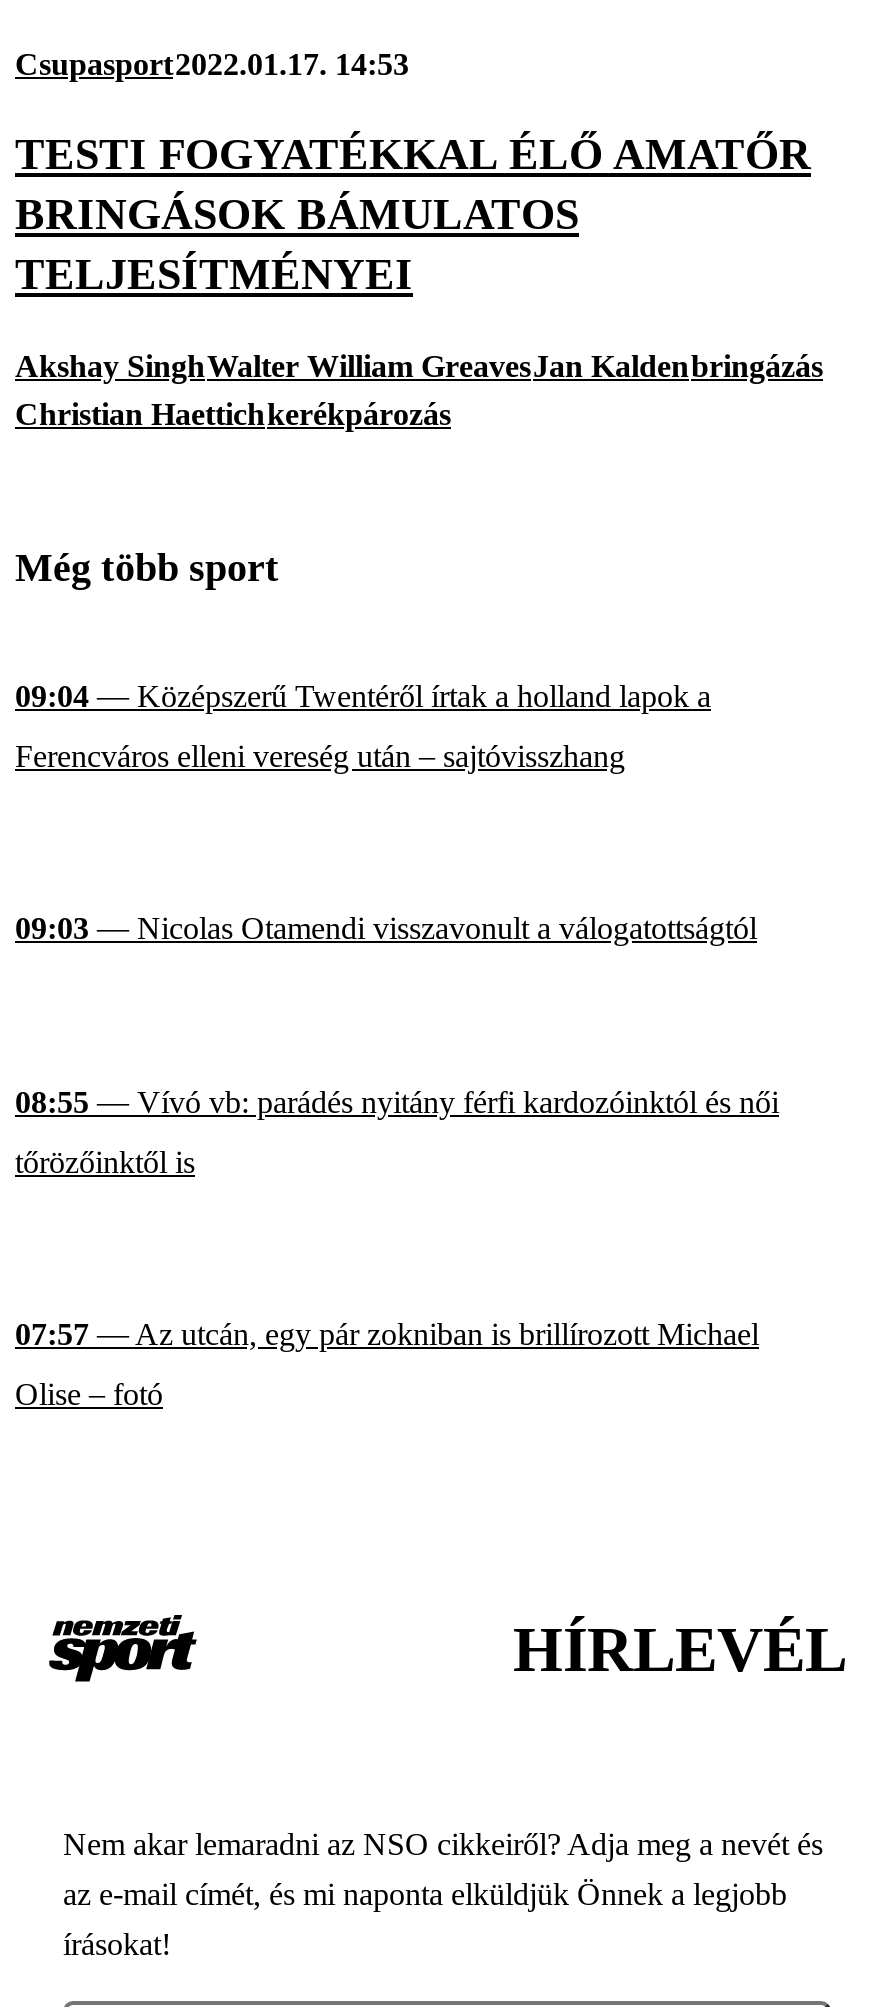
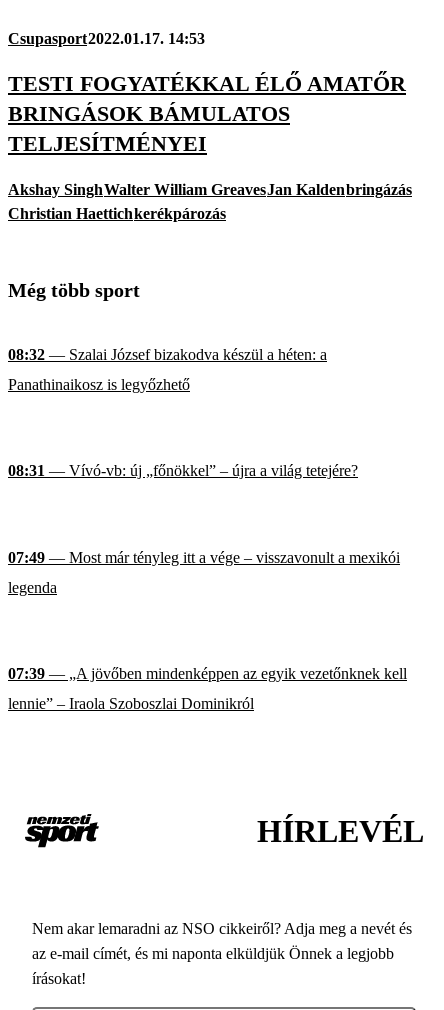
[15,679,711,713] 09:04 — Középszerű Twentéről írtak a holland lapok a -> [8,346,327,363] 08:32 — Szalai József bizakodva készül a héten: a
[15,739,625,773] Ferencváros elleni vereség után – sajtóvisszhang -> [8,376,190,393] Panathinaikosz is legyőzhető
[15,912,757,946] 09:03 — Nicolas Otamendi visszavonult a válogatottságtól -> [8,462,358,479] 08:31 — Vívó-vb: új „főnökkel” – újra a világ tetejére?
[15,1085,779,1119] 08:55 — Vívó vb: parádés nyitány férfi kardozóinktól és női -> [8,549,400,566] 07:49 — Most már tényleg itt a vége – visszavonult a mexikói
[15,1145,195,1179] tőrözőinktől is -> [8,579,57,596] legenda
[15,1318,759,1352] 07:57 — Az utcán, egy pár zokniban is brillírozott Michael -> [8,665,407,682] 07:39 — „A jövőben mindenképpen az egyik vezetőnknek kell
[15,1378,163,1412] Olise – fotó -> [8,695,254,712] lennie” – Iraola Szoboszlai Dominikról

